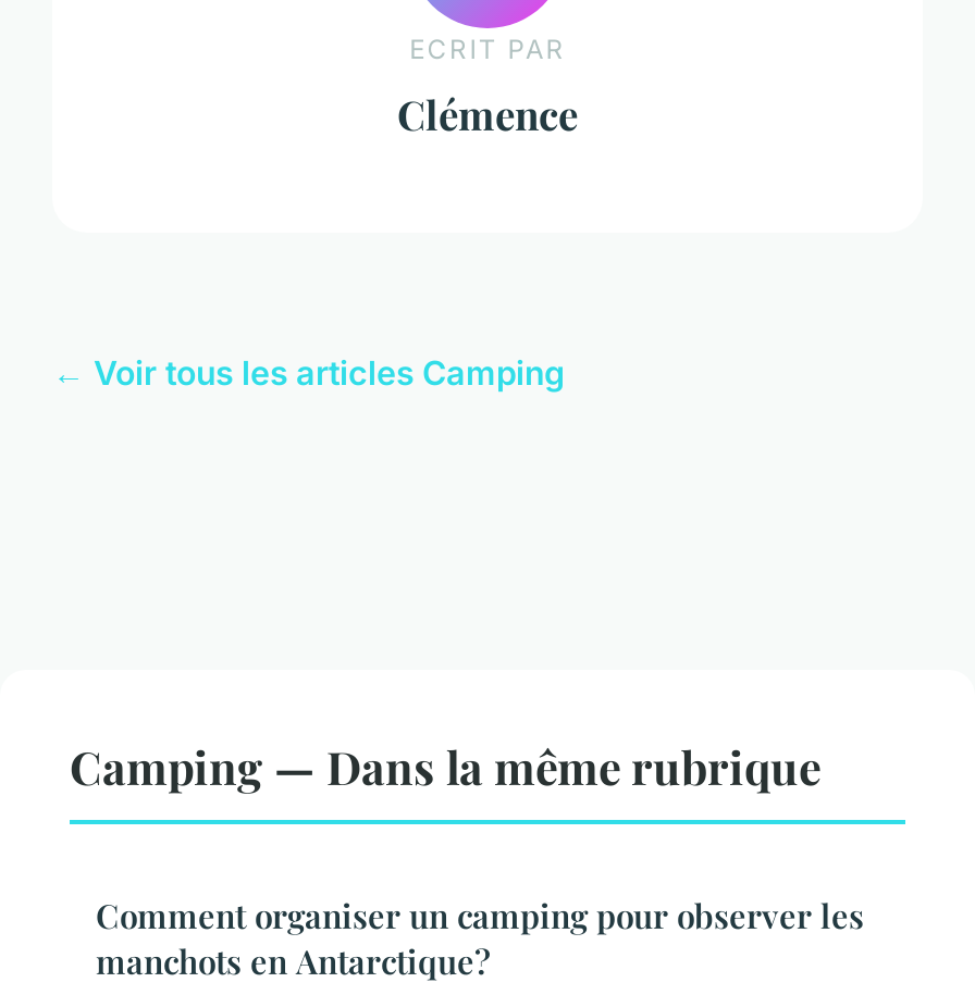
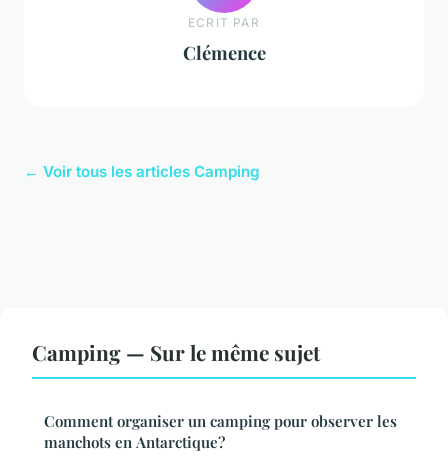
[70,734,820,795] Camping — Dans la même rubrique -> [32,338,320,366] Camping — Sur le même sujet

